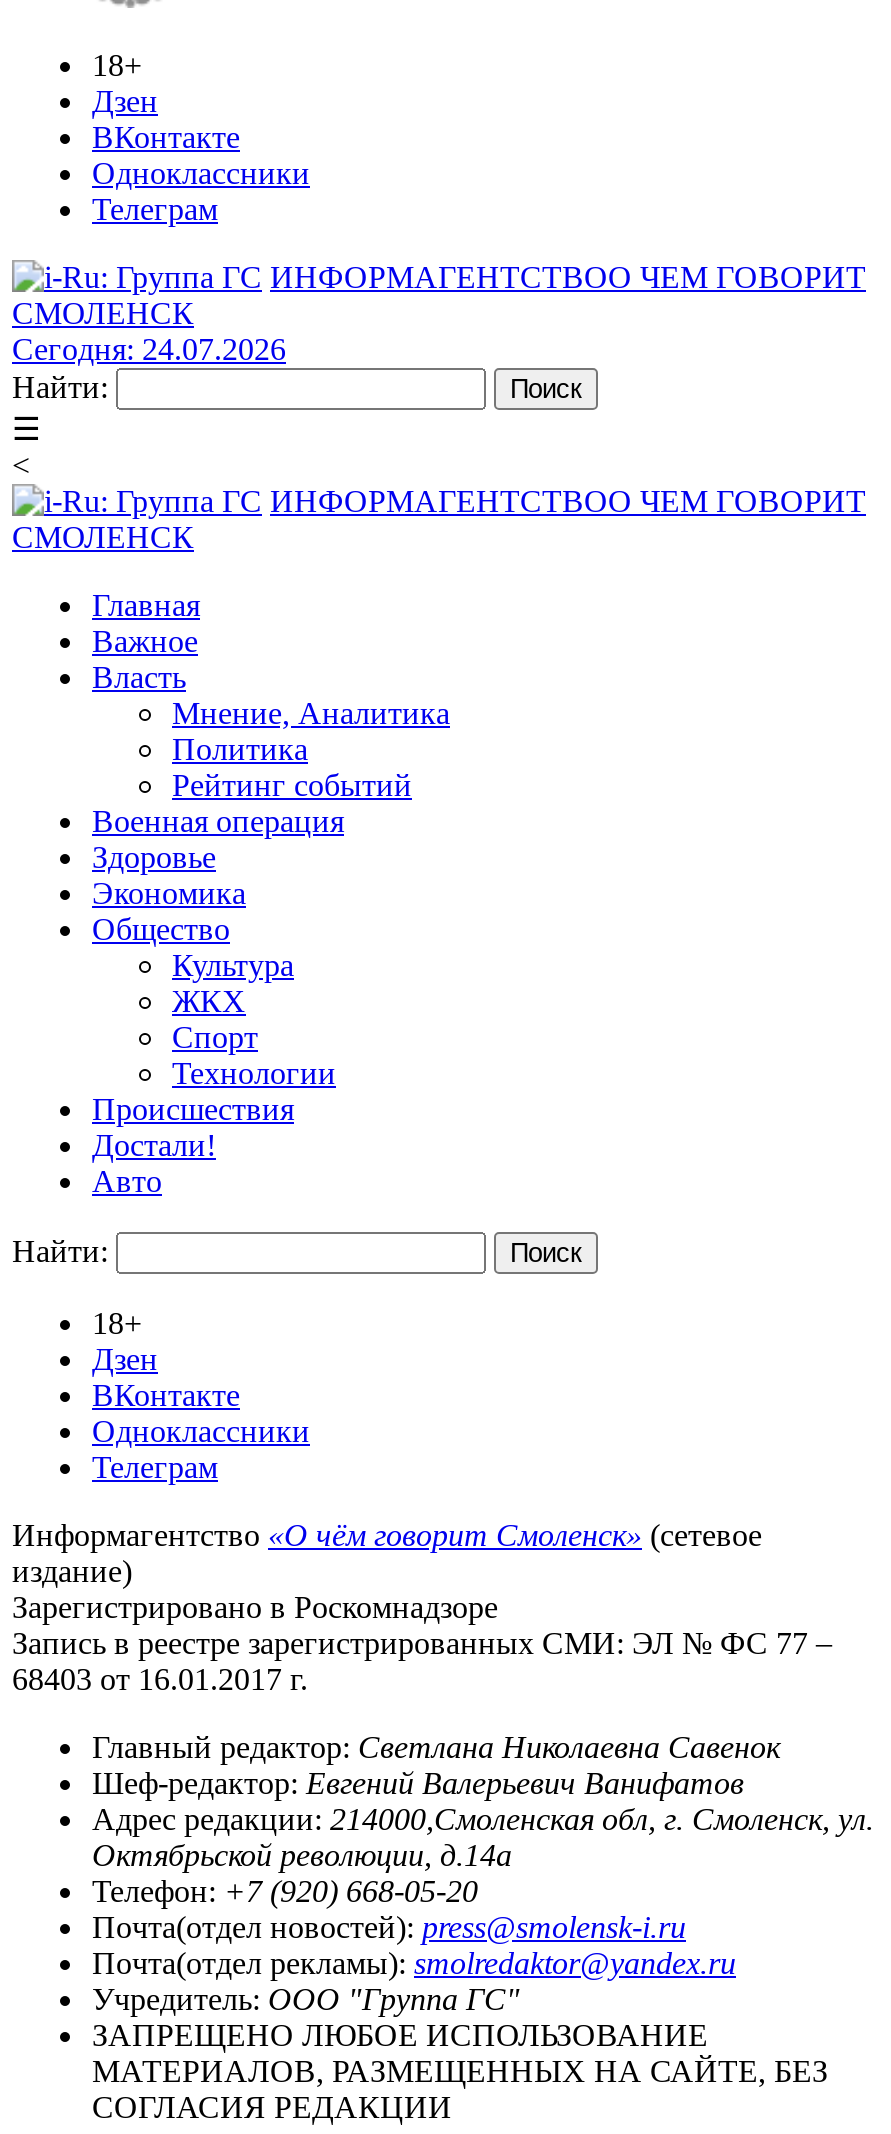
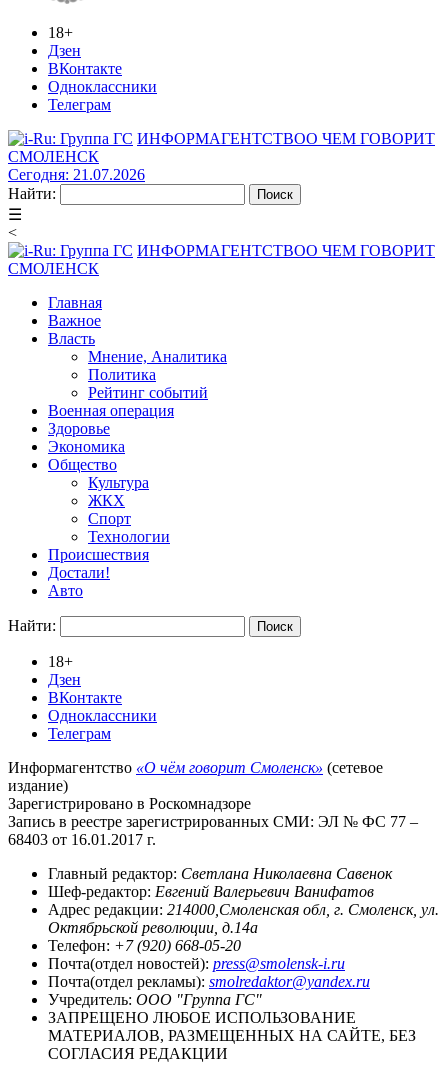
[12,332,286,366] Сегодня: 24.07.2026 -> [8,166,145,183] Сегодня: 21.07.2026

